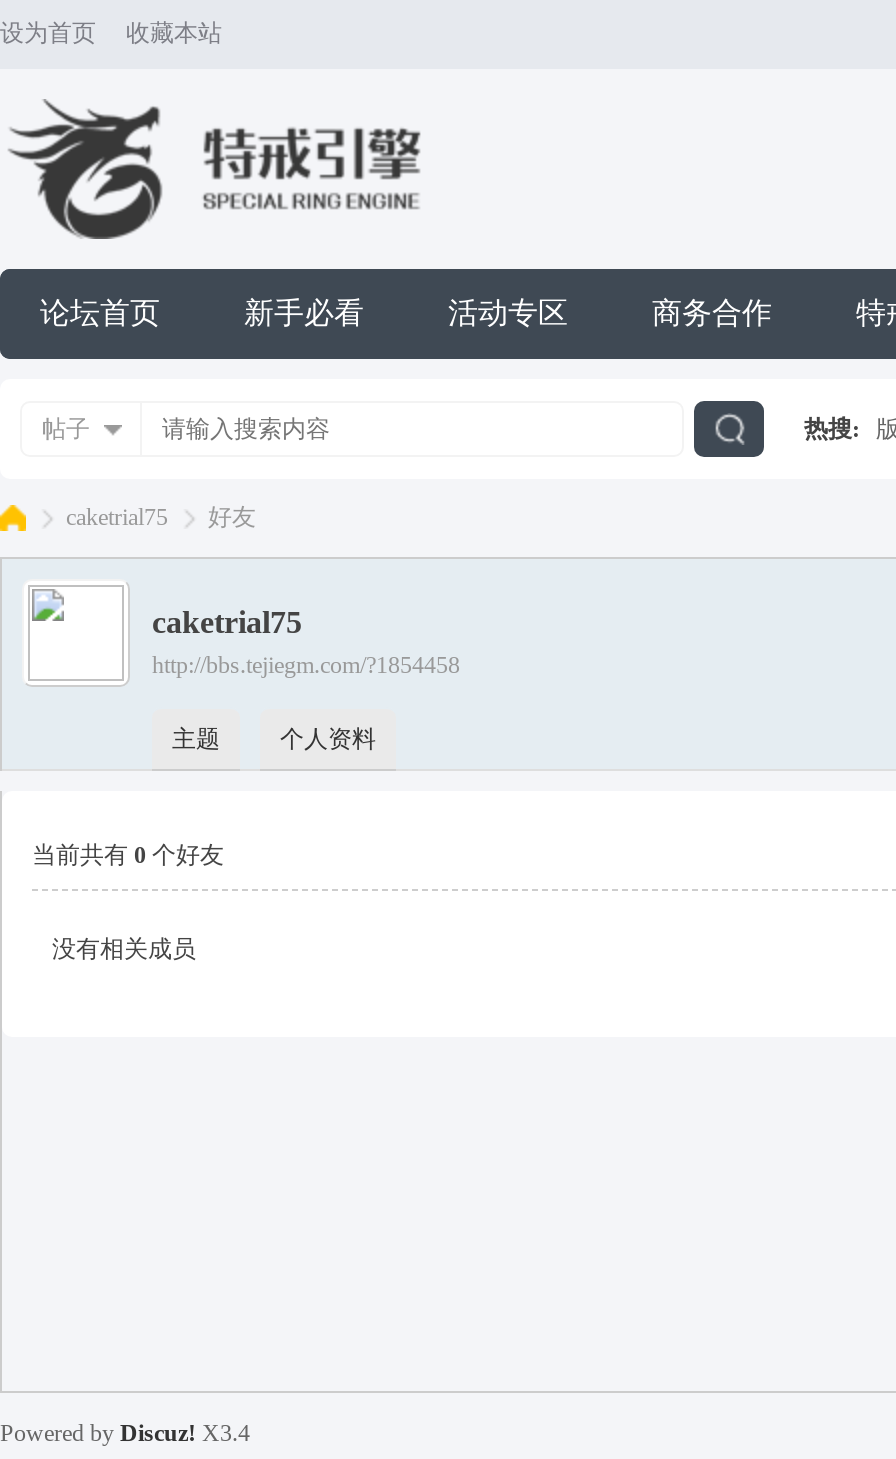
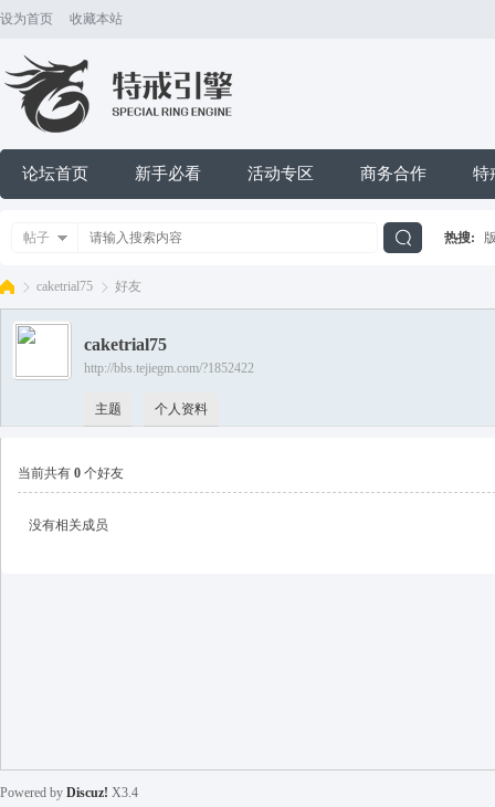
[152,651,460,679] http://bbs.tejiegm.com/?1854458 -> [84,360,254,376] http://bbs.tejiegm.com/?1852422

